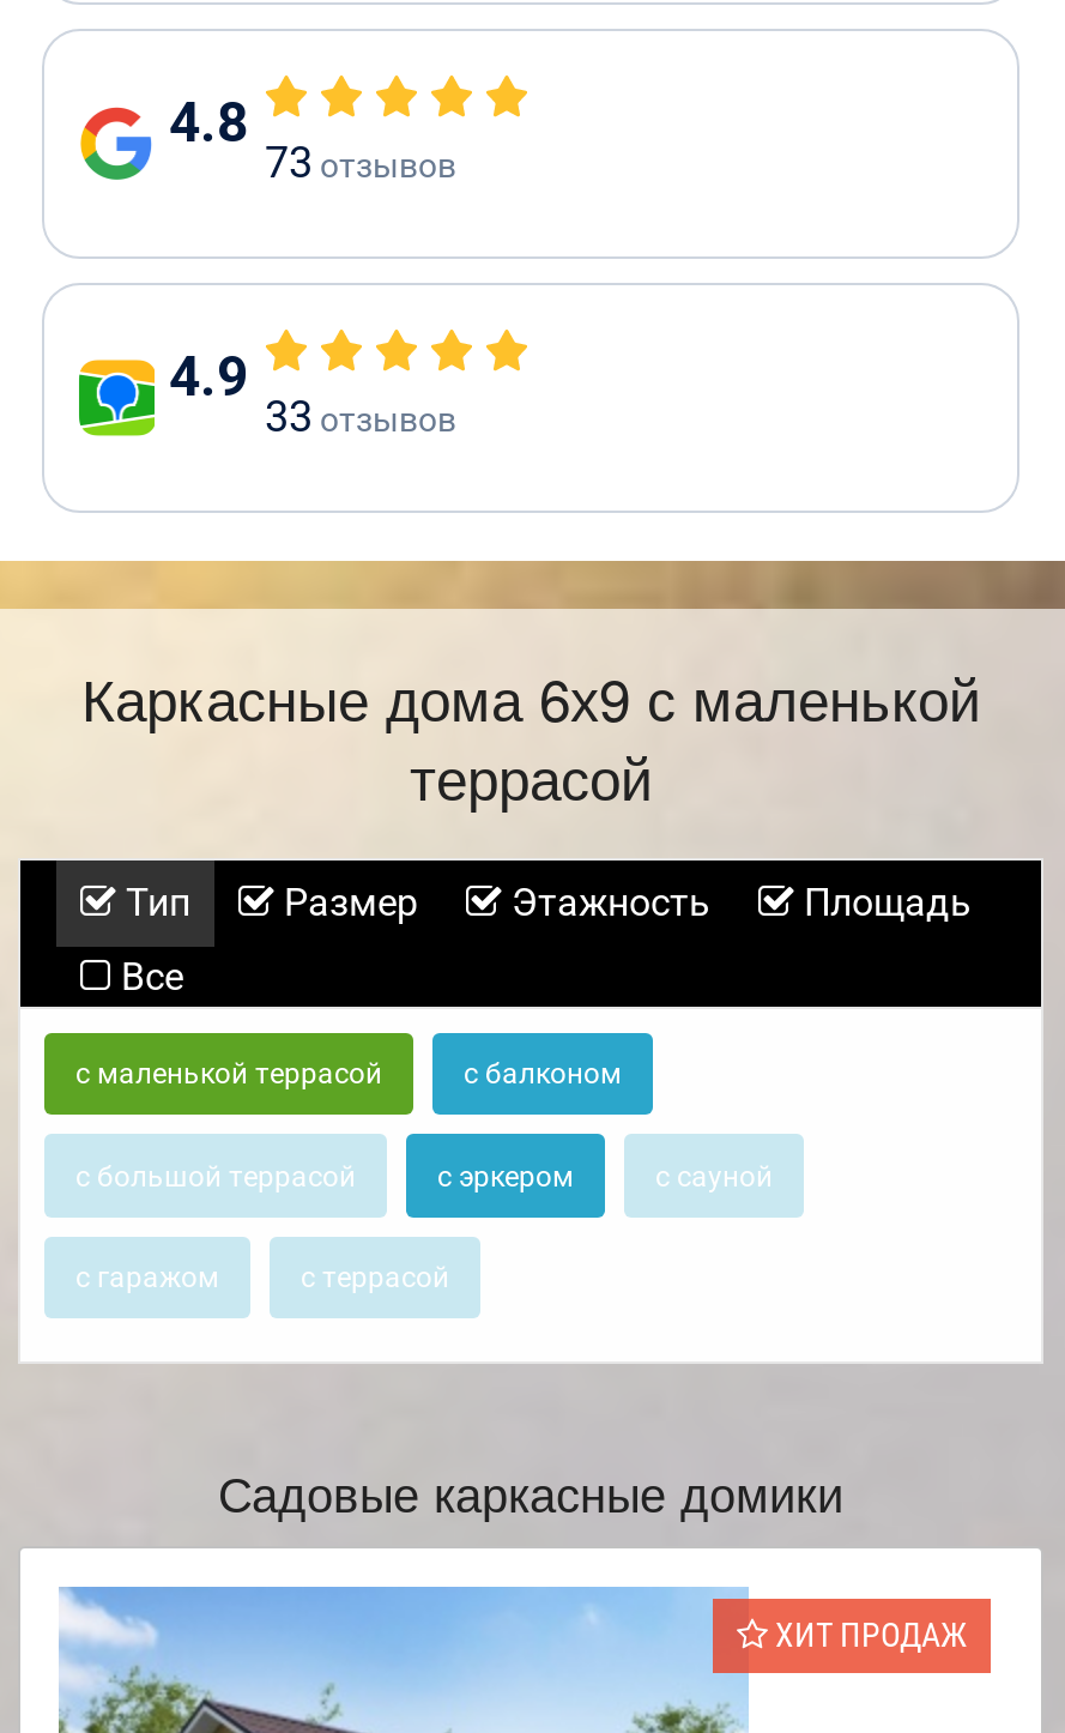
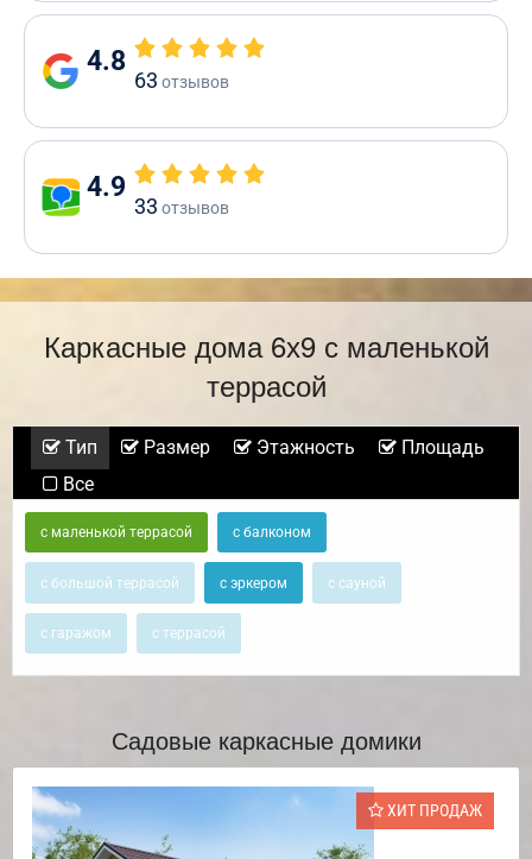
[265,137,456,187] 73 отзывов -> [134,68,229,93] 63 отзывов

